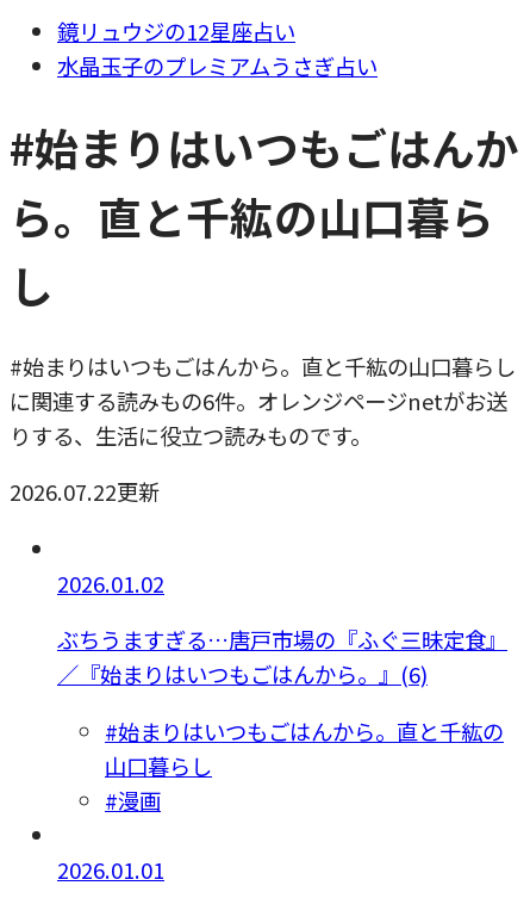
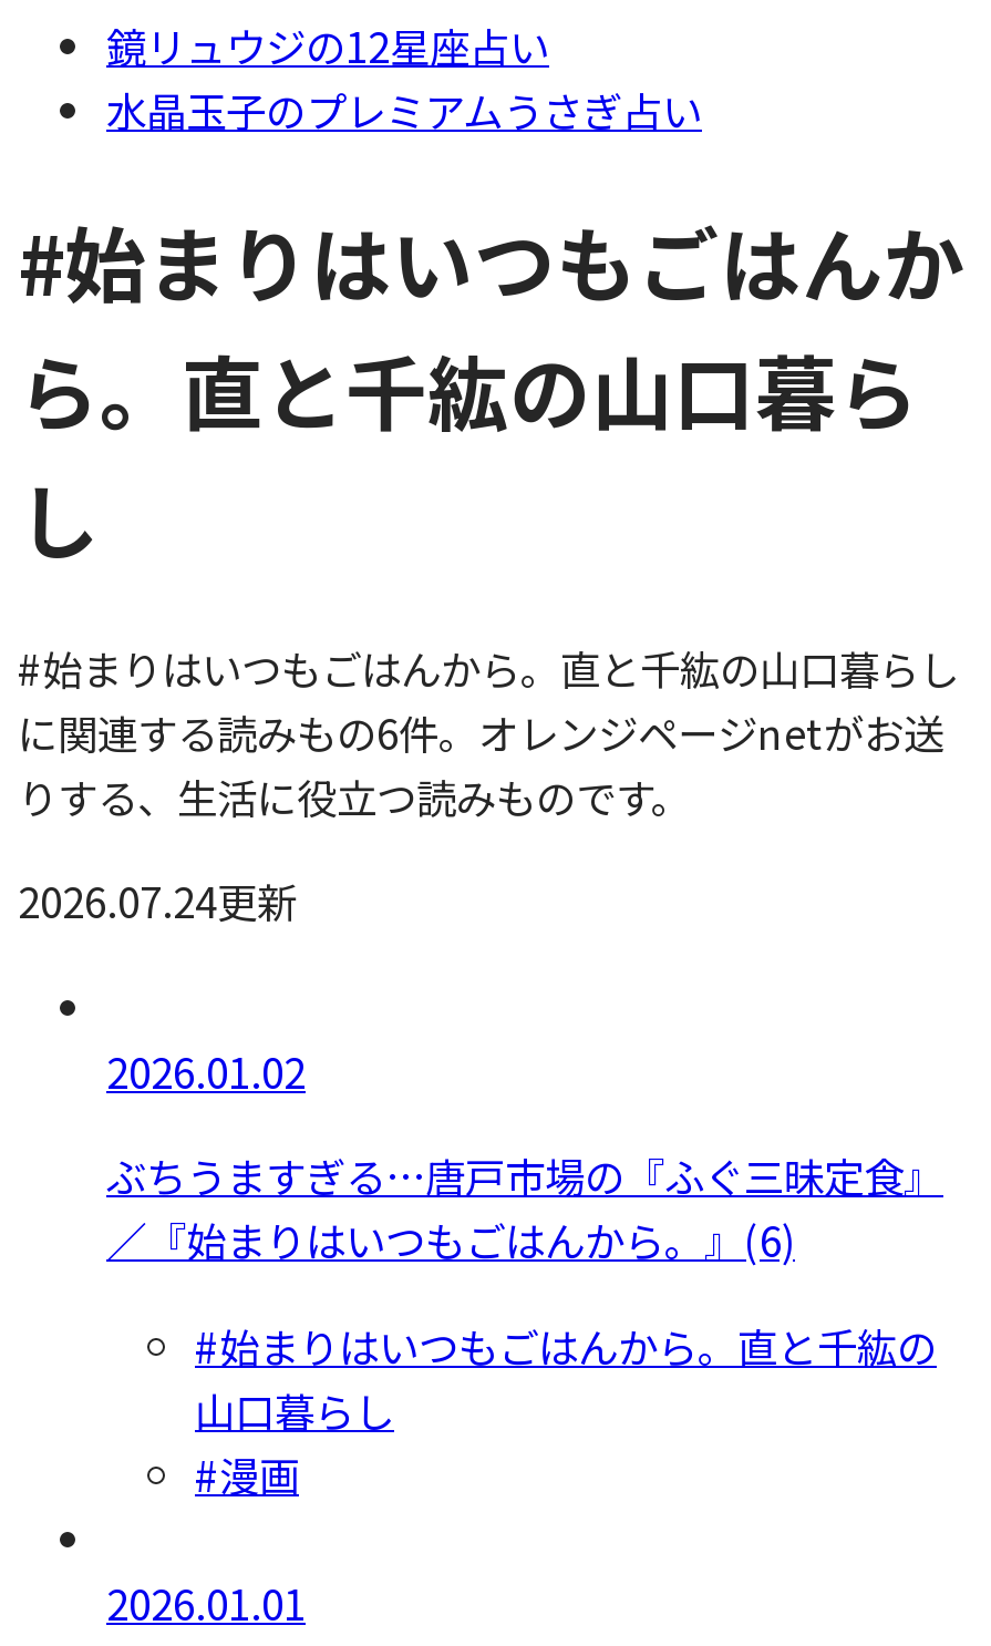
[10,476,160,507] 2026.07.22更新 -> [18,873,297,930] 2026.07.24更新

